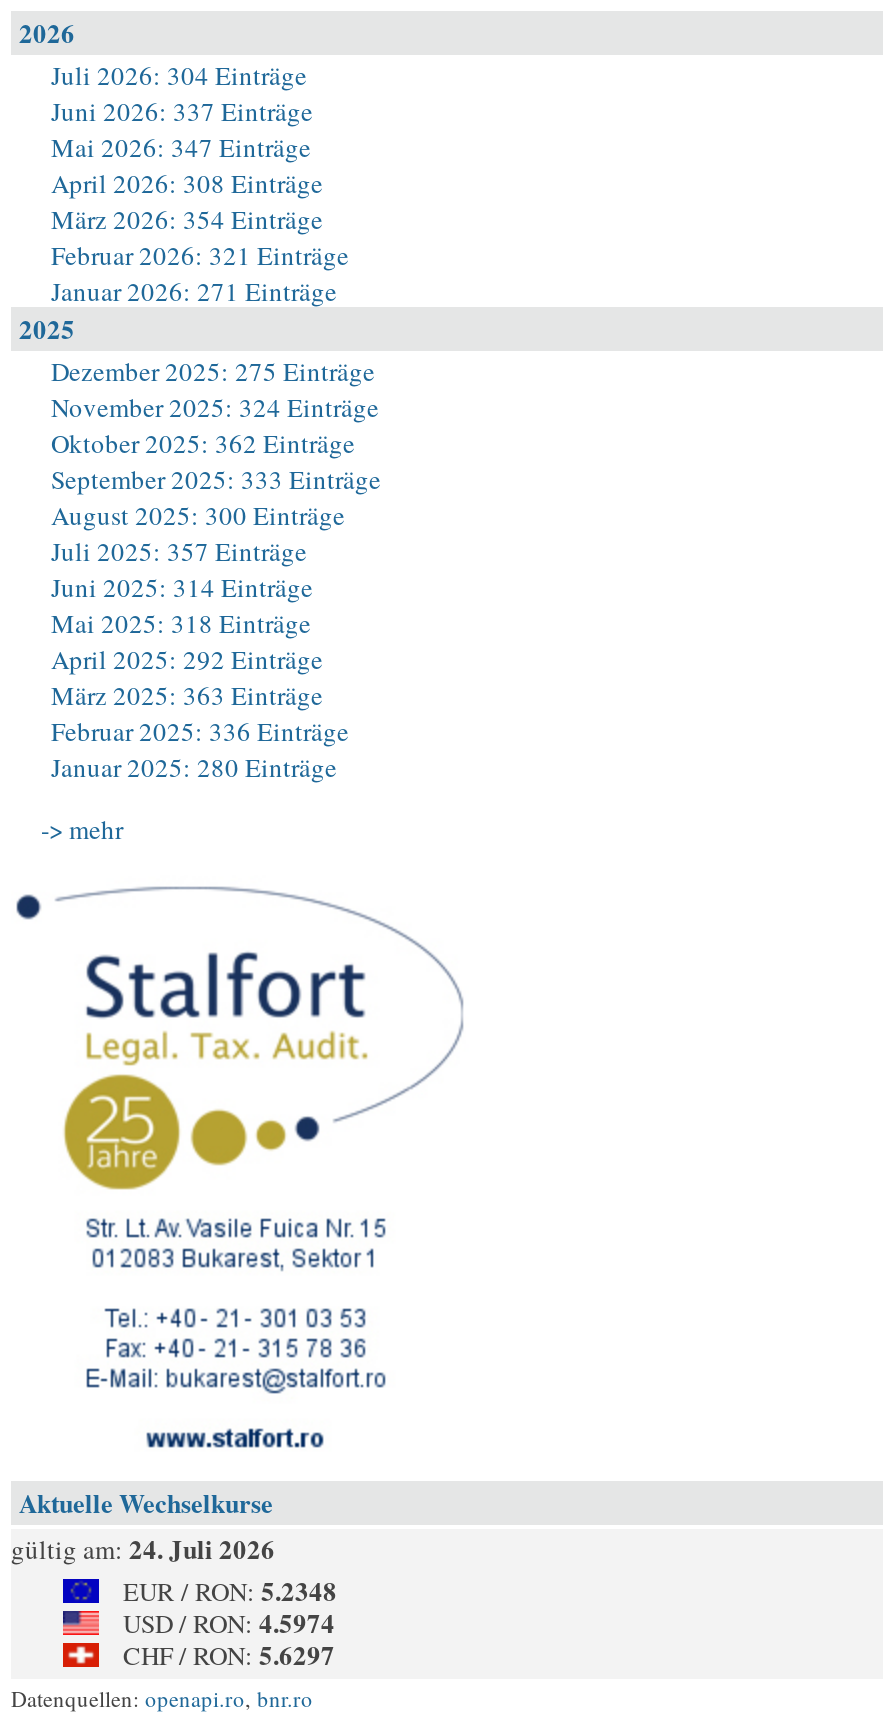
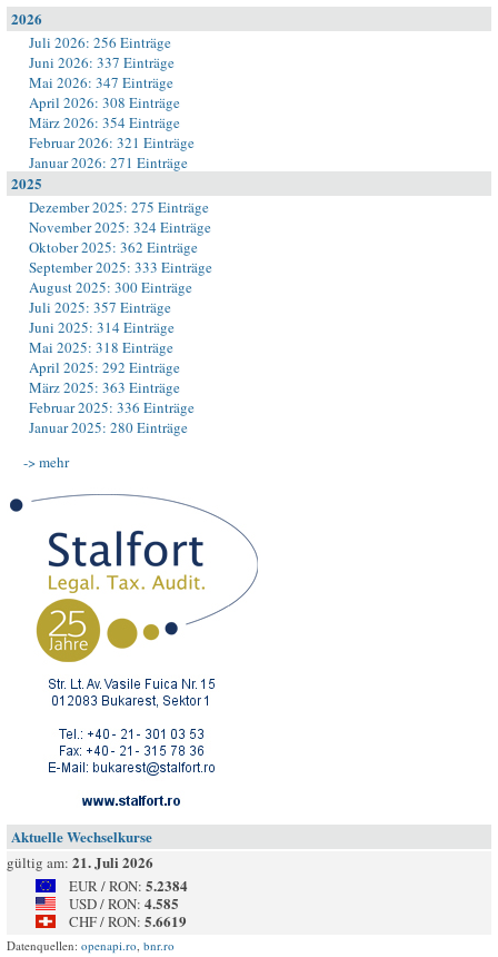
[51,57,307,93] Juli 2026: 304 Einträge -> [29,32,171,52] Juli 2026: 256 Einträge
[11,1529,275,1567] gültig am: 24. Juli 2026 -> [7,851,153,872] gültig am: 21. Juli 2026
[123,1571,337,1609] EUR / RON: 5.2348 -> [69,875,188,896] EUR / RON: 5.2384
[123,1603,335,1641] USD / RON: 4.5974 -> [69,892,179,914] USD / RON: 4.585
[123,1635,335,1673] CHF / RON: 5.6297 -> [69,910,187,931] CHF / RON: 5.6619

